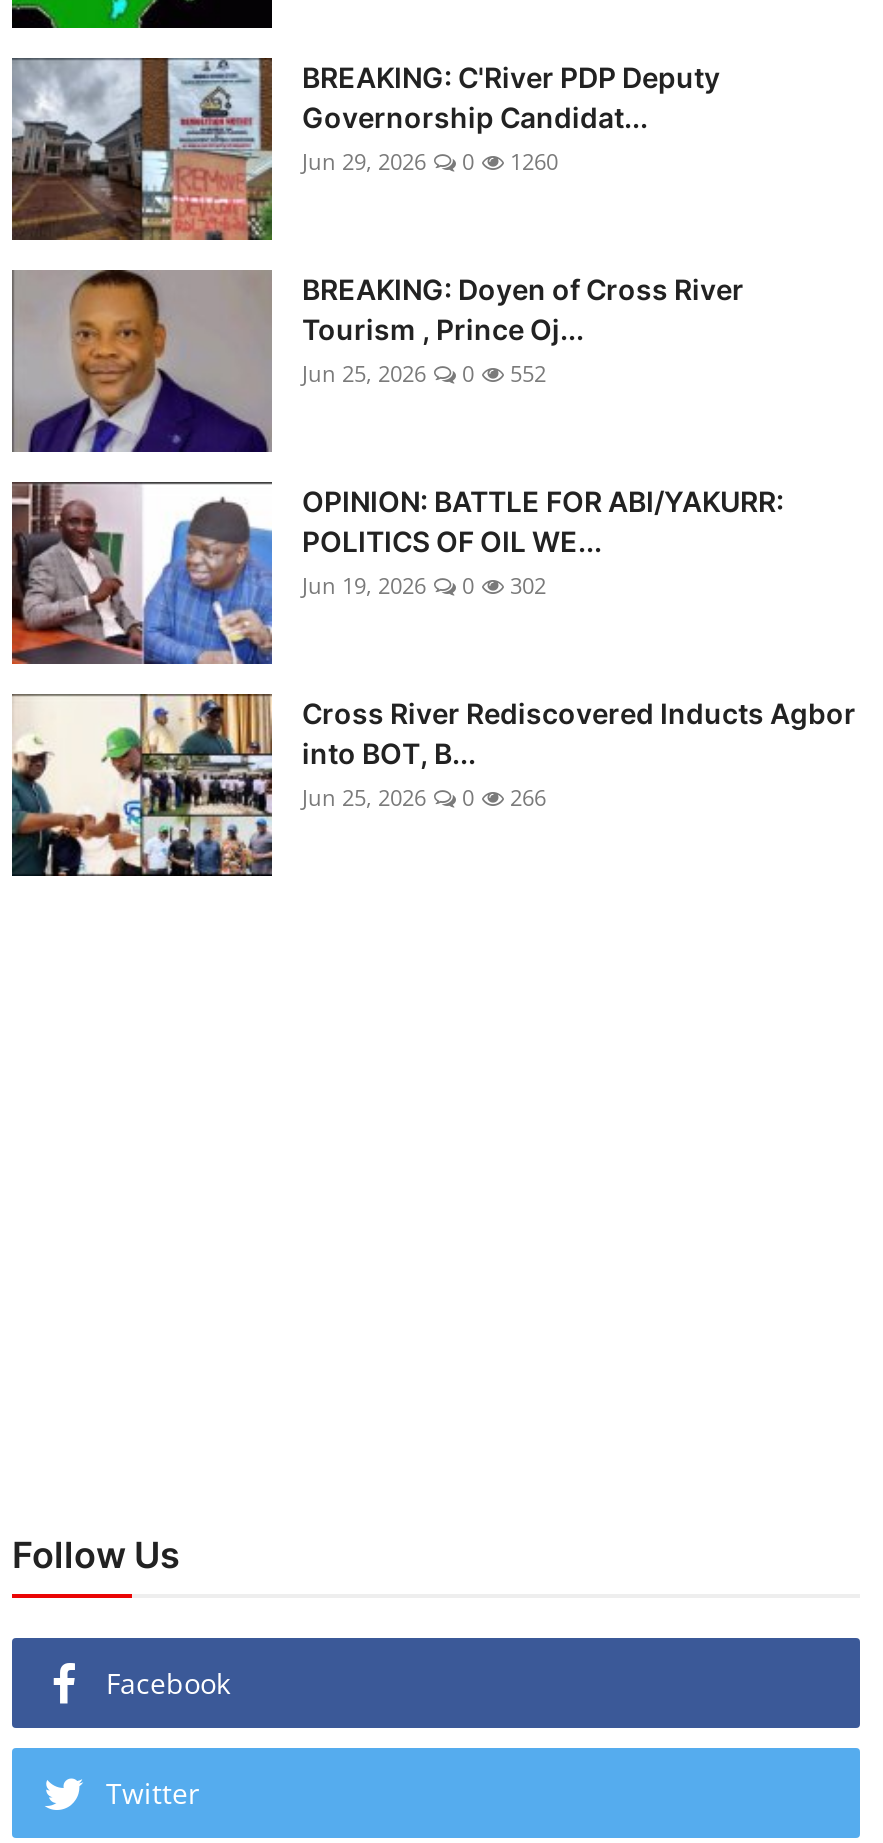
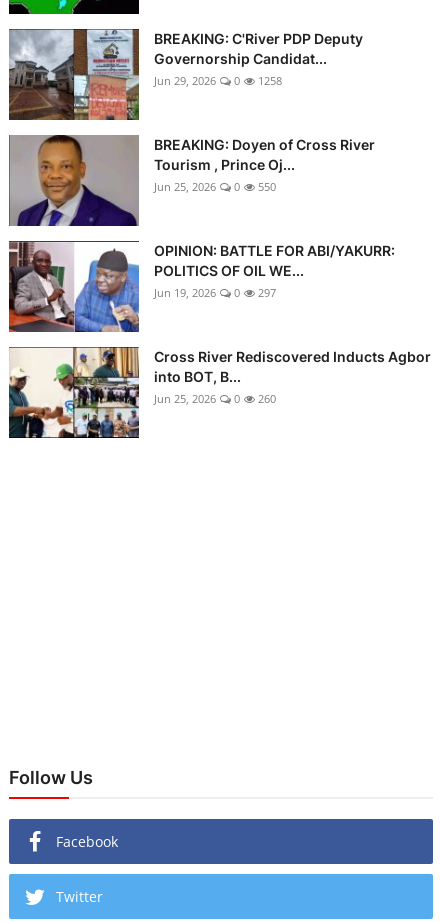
[302,146,558,176] Jun 29, 2026 0 1260 -> [154,73,282,88] Jun 29, 2026 0 1258
[302,358,546,388] Jun 25, 2026 0 552 -> [154,179,276,194] Jun 25, 2026 0 550
[302,570,546,600] Jun 19, 2026 0 302 -> [154,285,276,300] Jun 19, 2026 0 297
[302,782,546,812] Jun 25, 2026 0 266 -> [154,391,276,406] Jun 25, 2026 0 260

